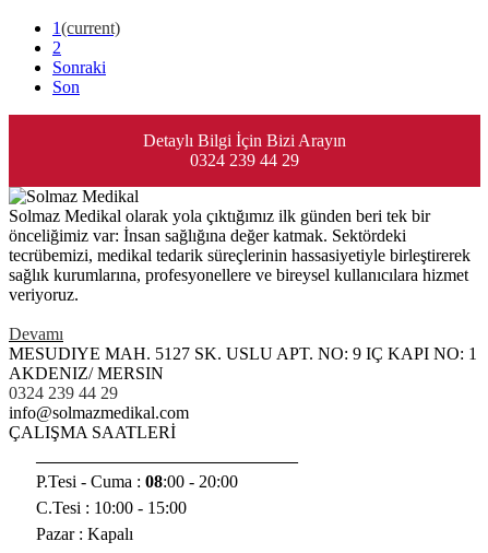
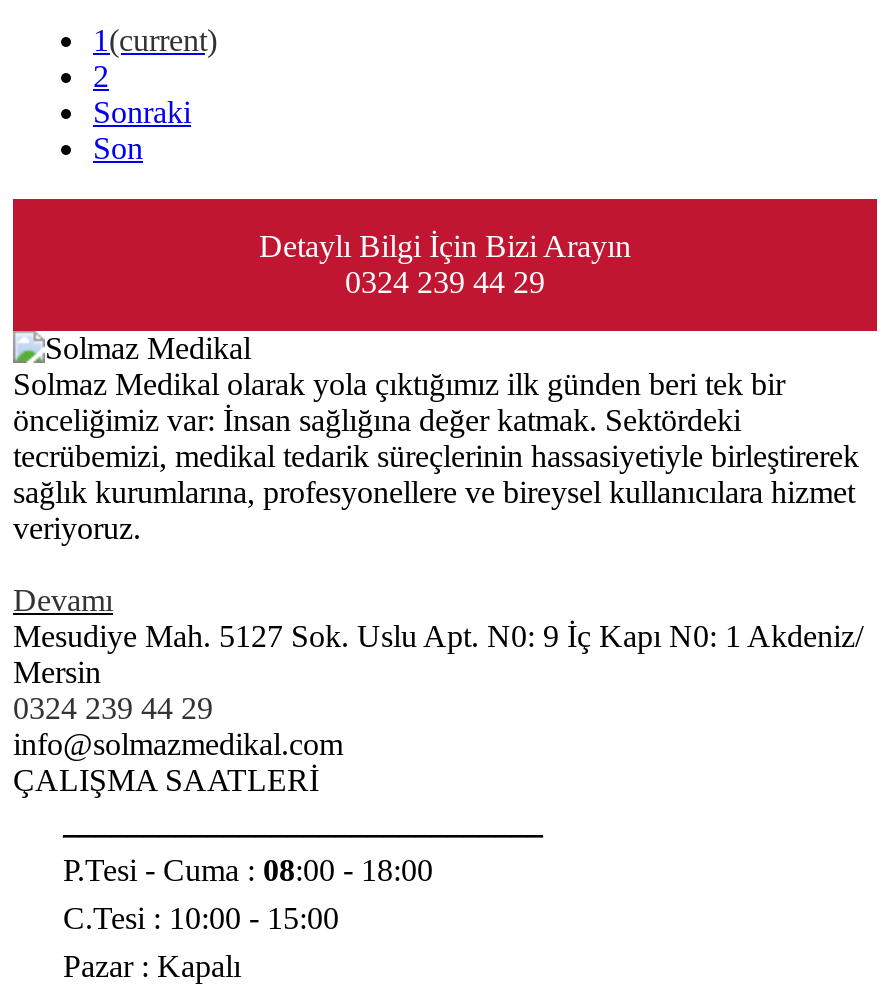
[9,344,477,382] MESUDIYE MAH. 5127 SK. USLU APT. NO: 9 IÇ KAPI NO: 1 | AKDENIZ/ MERSIN -> [13,618,863,688] Mesudiye Mah. 5127 Sok. Uslu Apt. N0: 9 İç Kapı N0: 1 Akdeniz/ | Mersin
[36,472,238,490] P.Tesi - Cuma : 08:00 - 20:00 -> [63,852,433,886] P.Tesi - Cuma : 08:00 - 18:00

